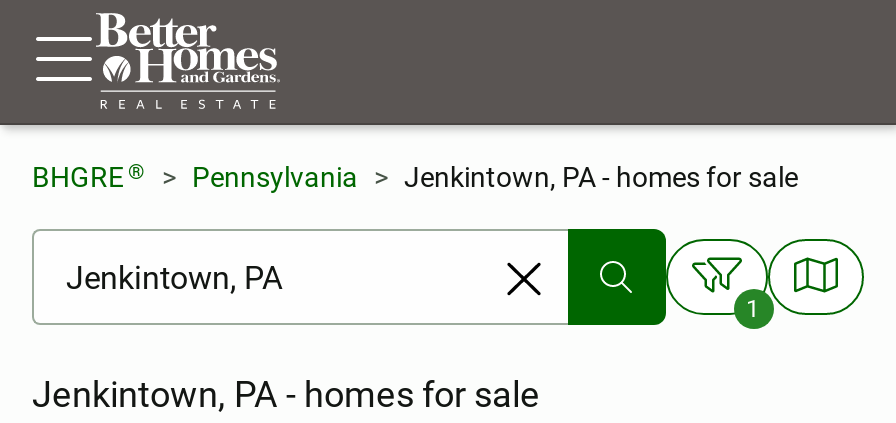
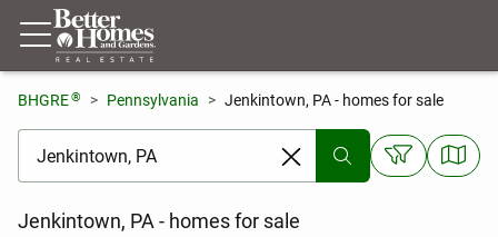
[746,295,760,323] 1 -> none

